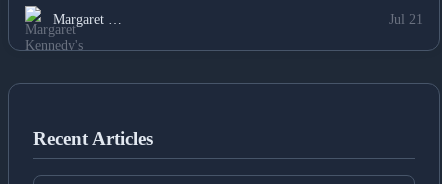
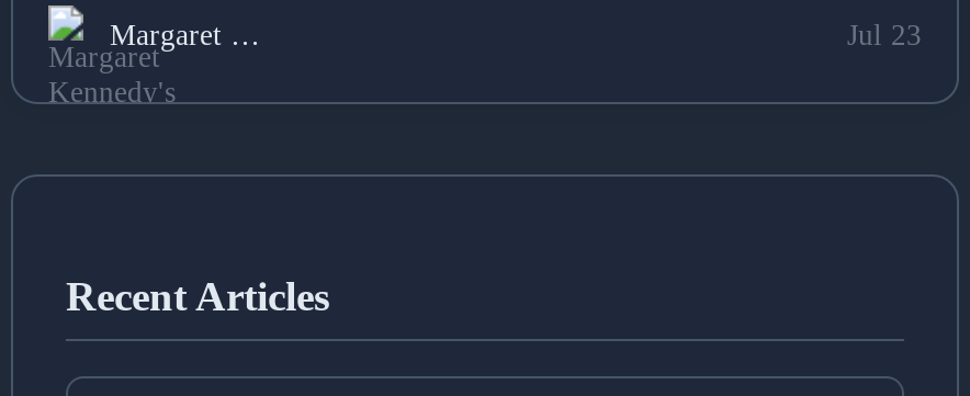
[389,12,423,27] Jul 21 -> [847,20,922,53] Jul 23

